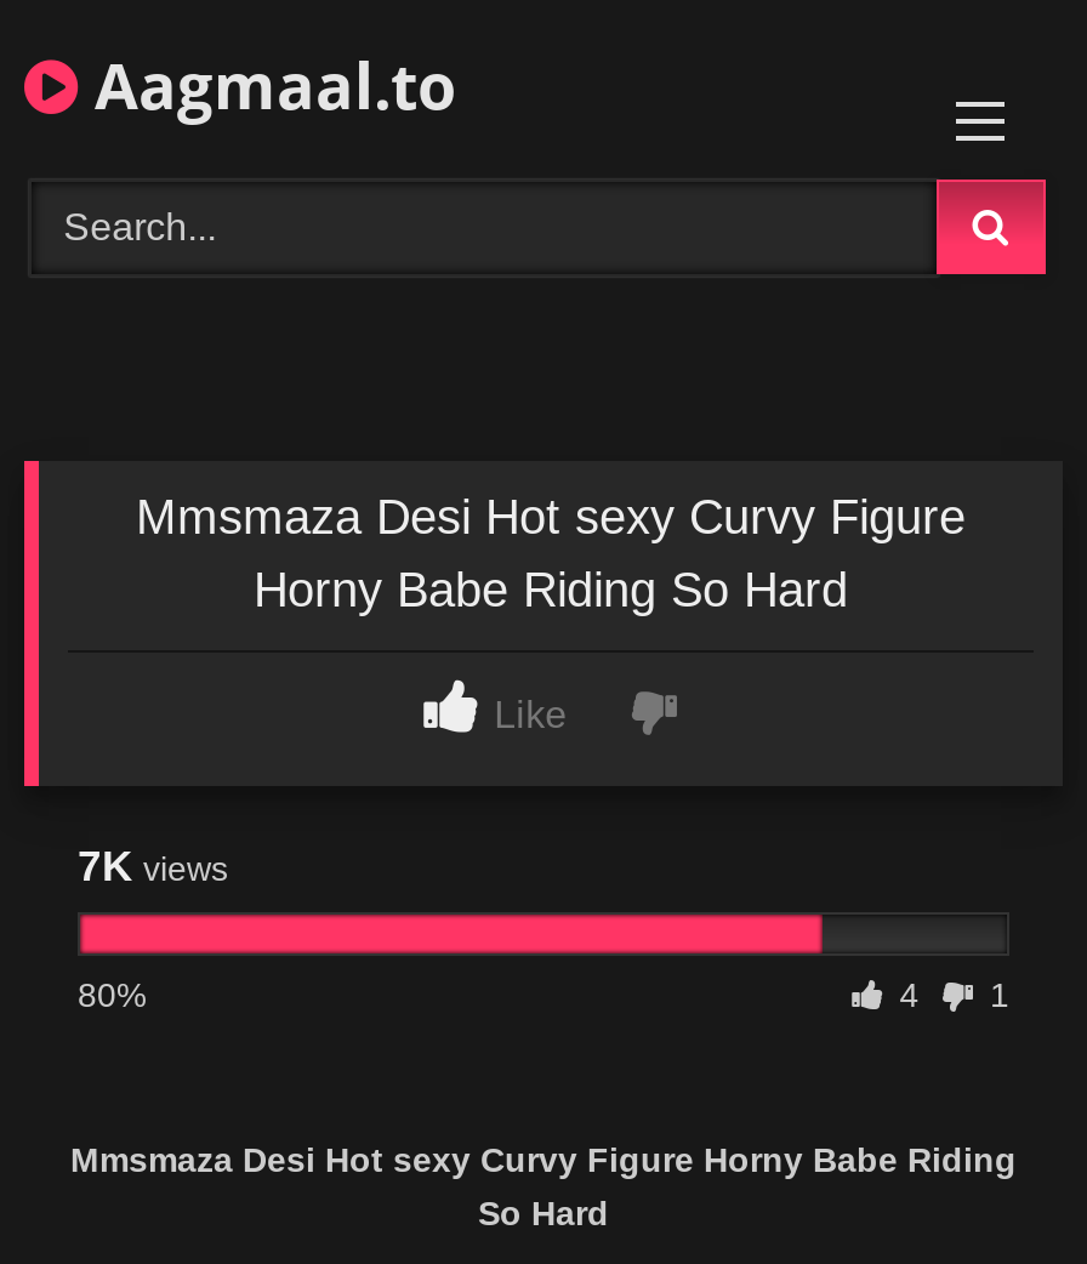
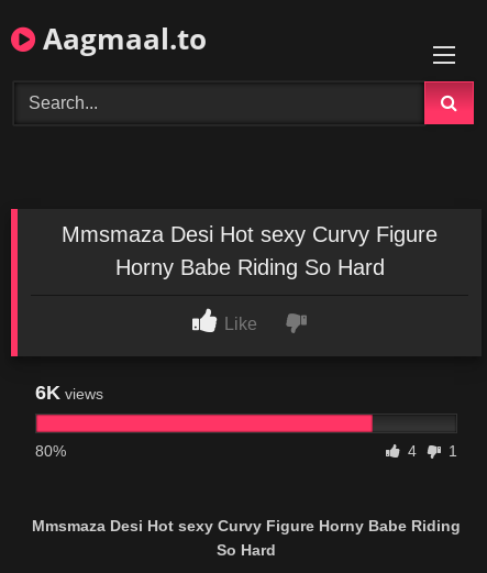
[78,843,228,891] 7K views -> [35,382,103,404] 6K views

